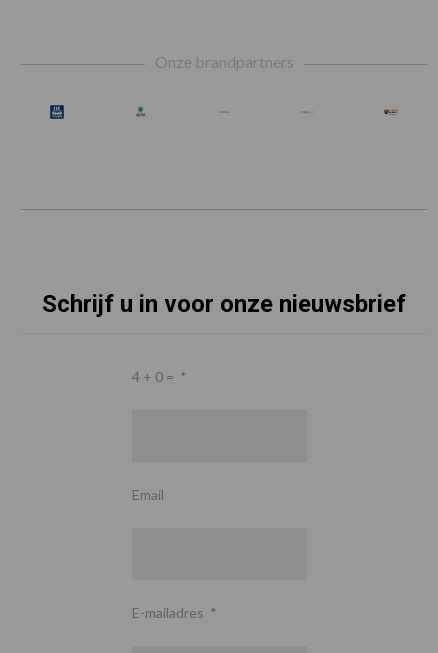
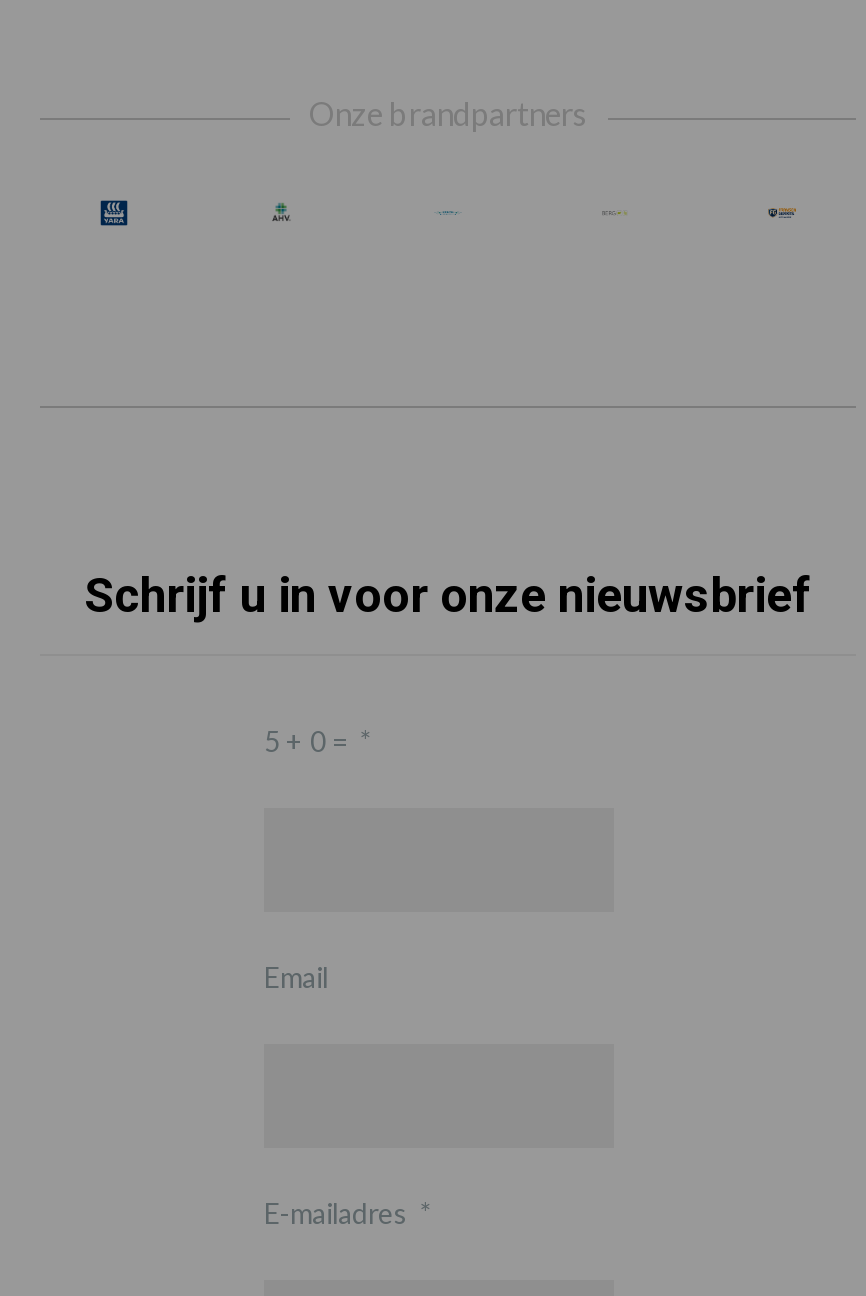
[132,368,187,385] 4 + 0 = * -> [264,724,374,758] 5 + 0 = *

